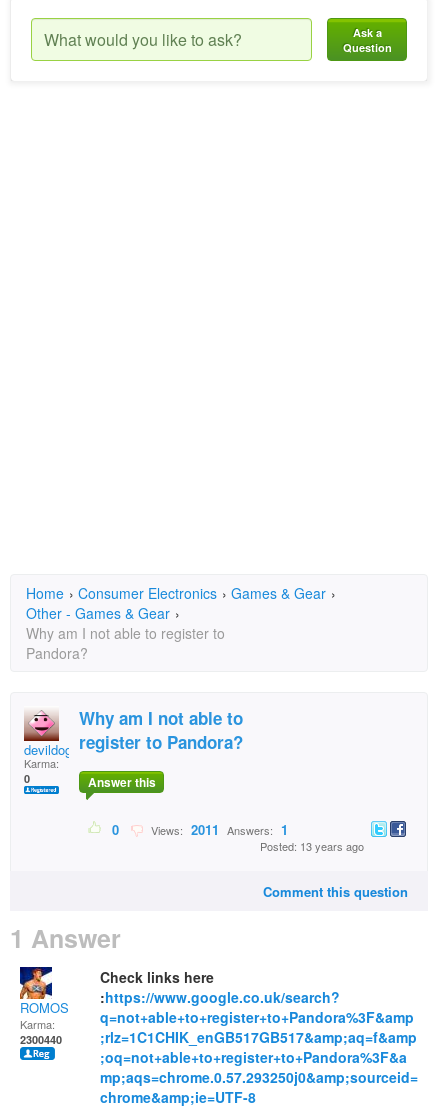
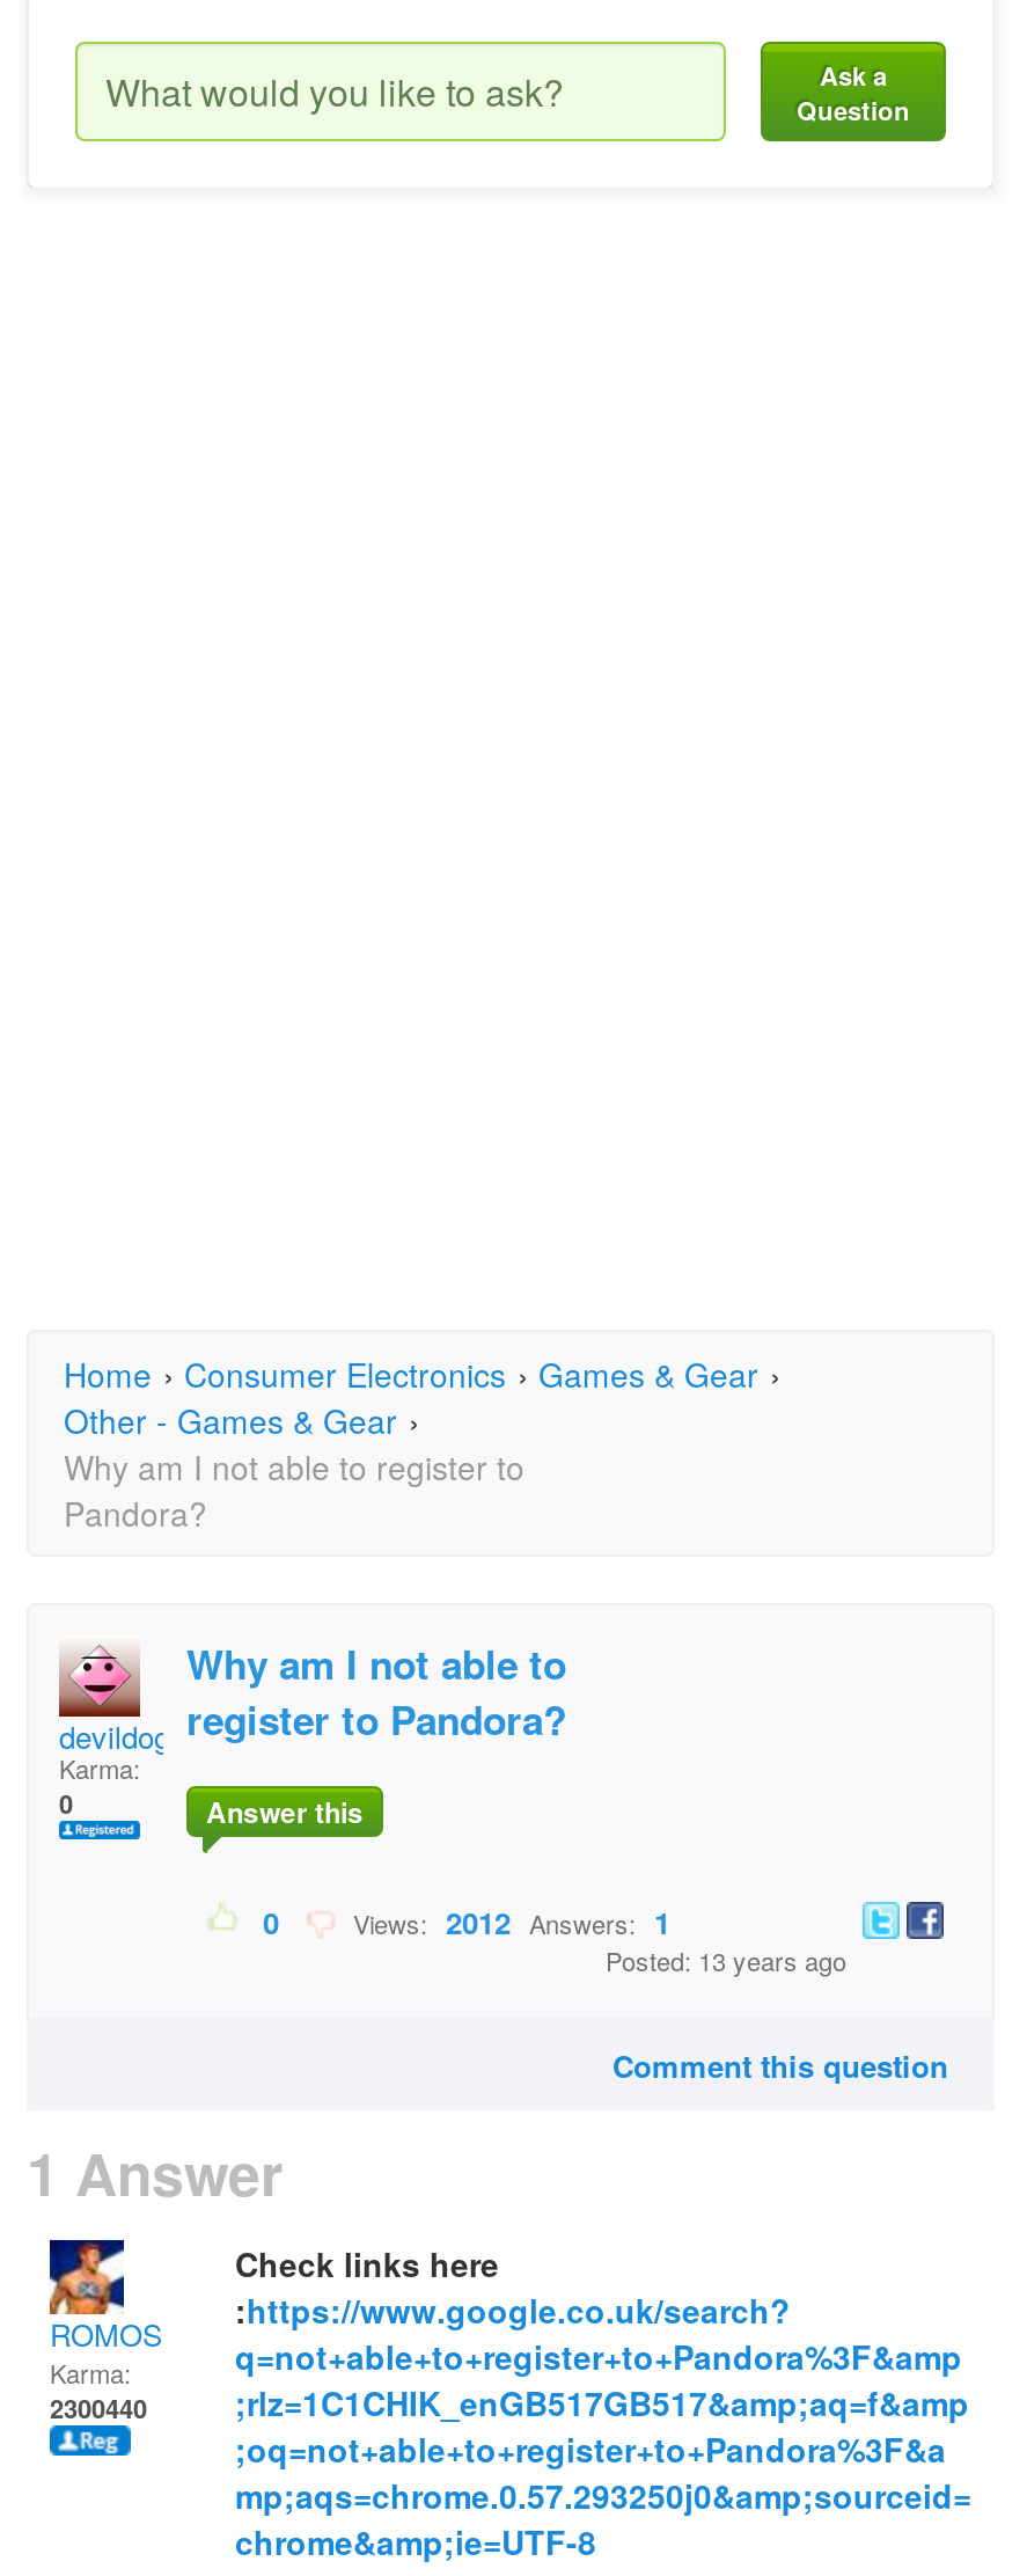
[145,820,288,839] Views: 2011 Answers: 1 -> [339,1900,670,1944] Views: 2012 Answers: 1

